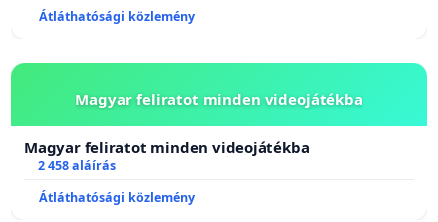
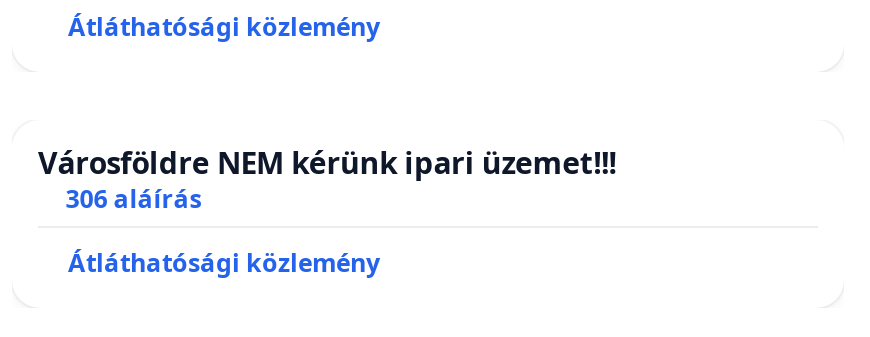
[24,89,363,174] Magyar feliratot minden videojátékba | Magyar feliratot minden videojátékba | 2 458 aláírás -> [38,143,616,217] Városföldre NEM kérünk ipari üzemet!!! | 306 aláírás

